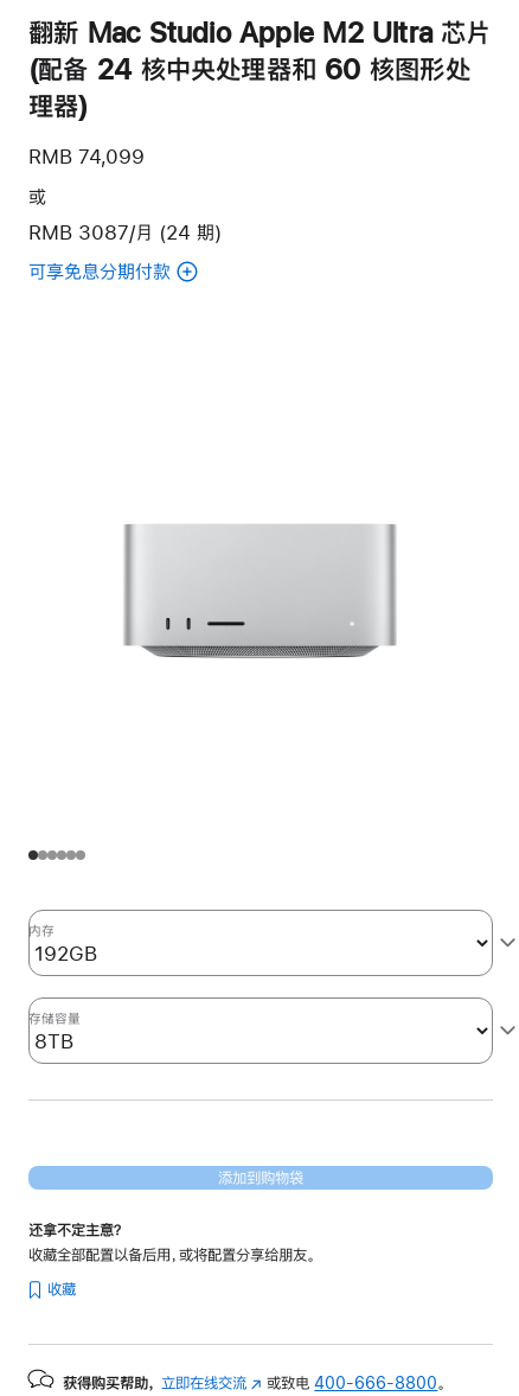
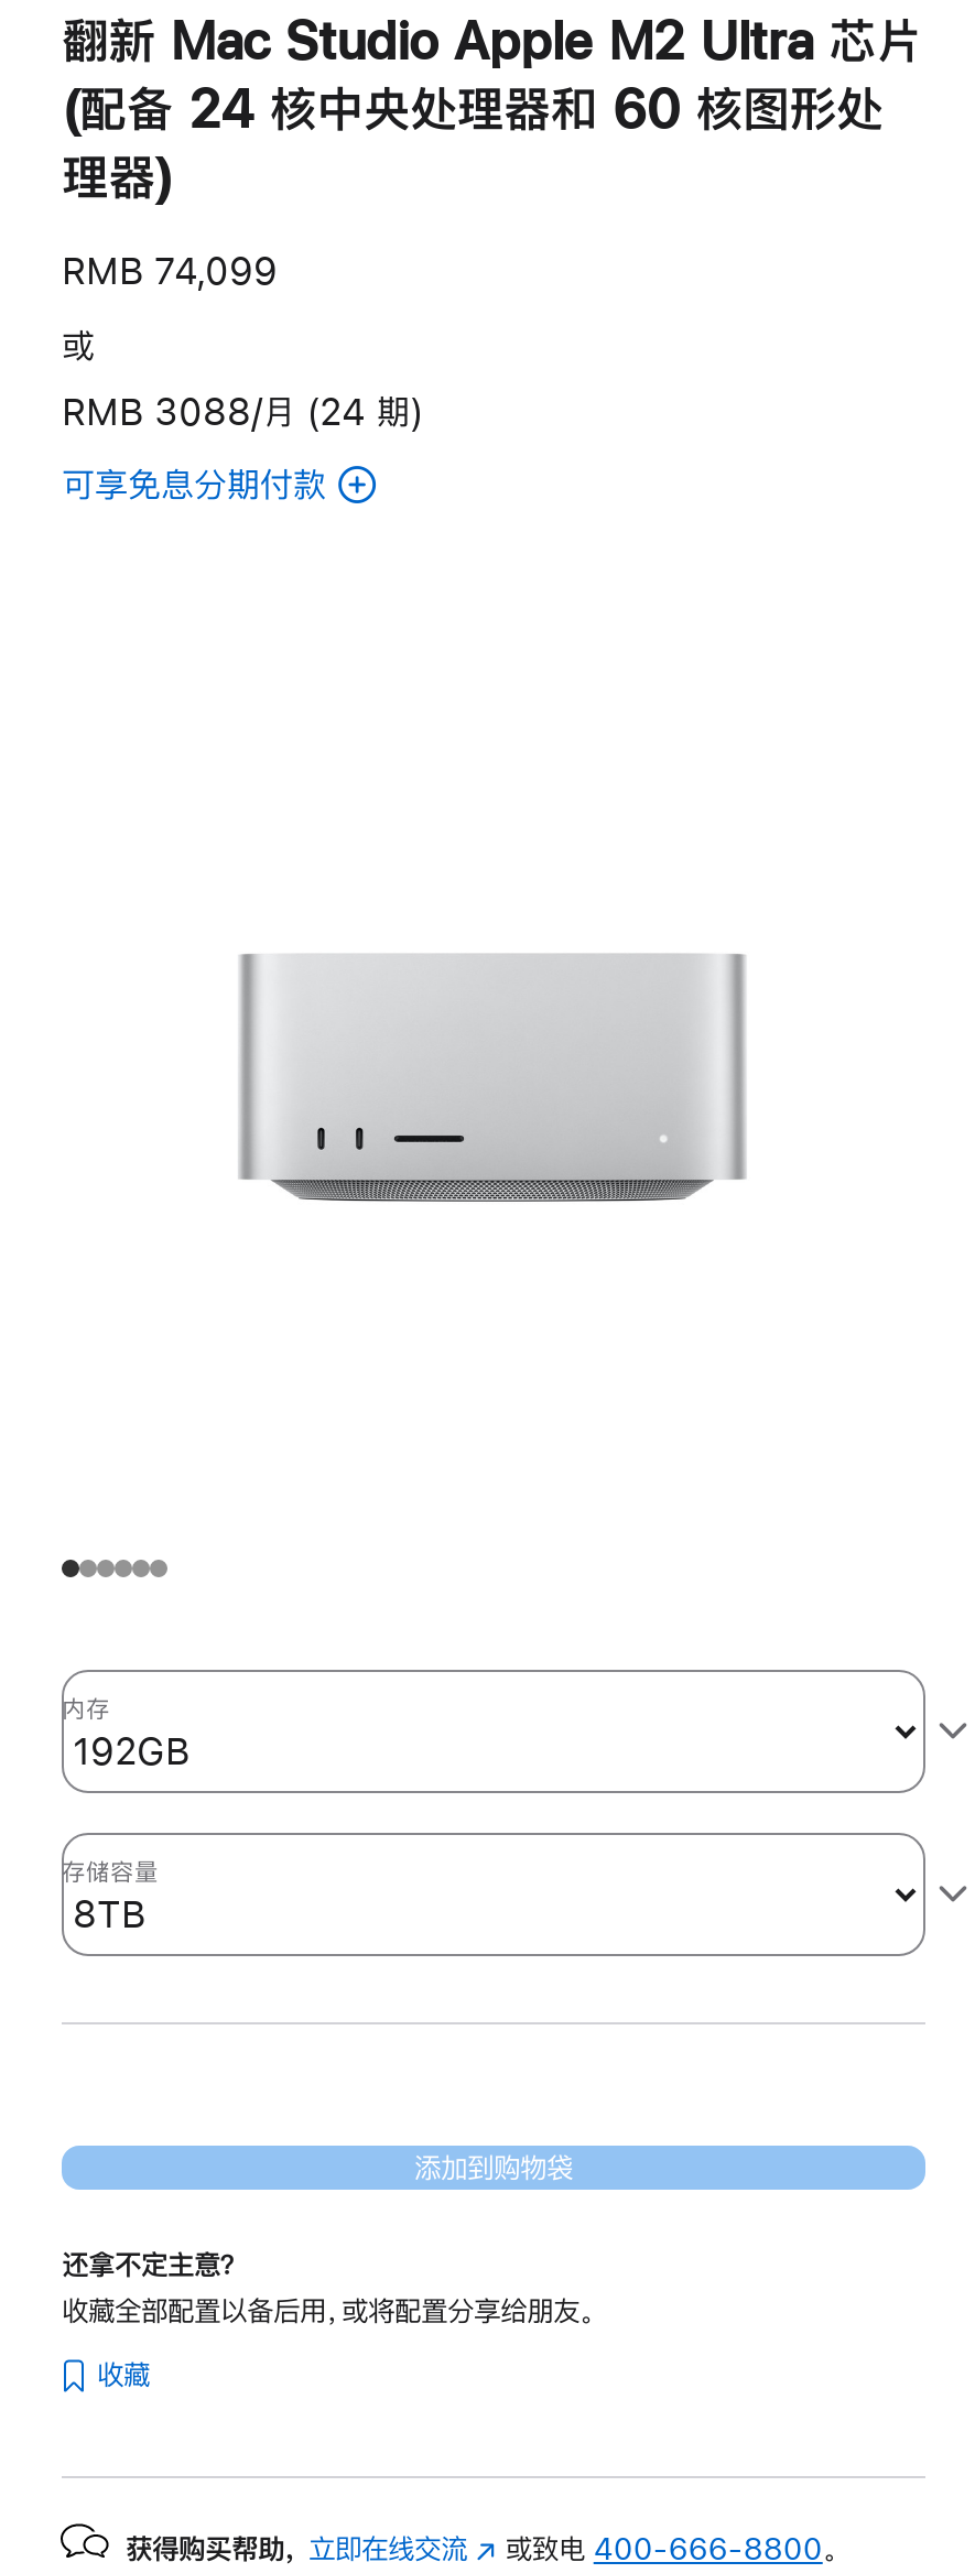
[28,222,222,242] RMB 3087/月 (24 期) -> [62,392,423,430] RMB 3088/月 (24 期)

